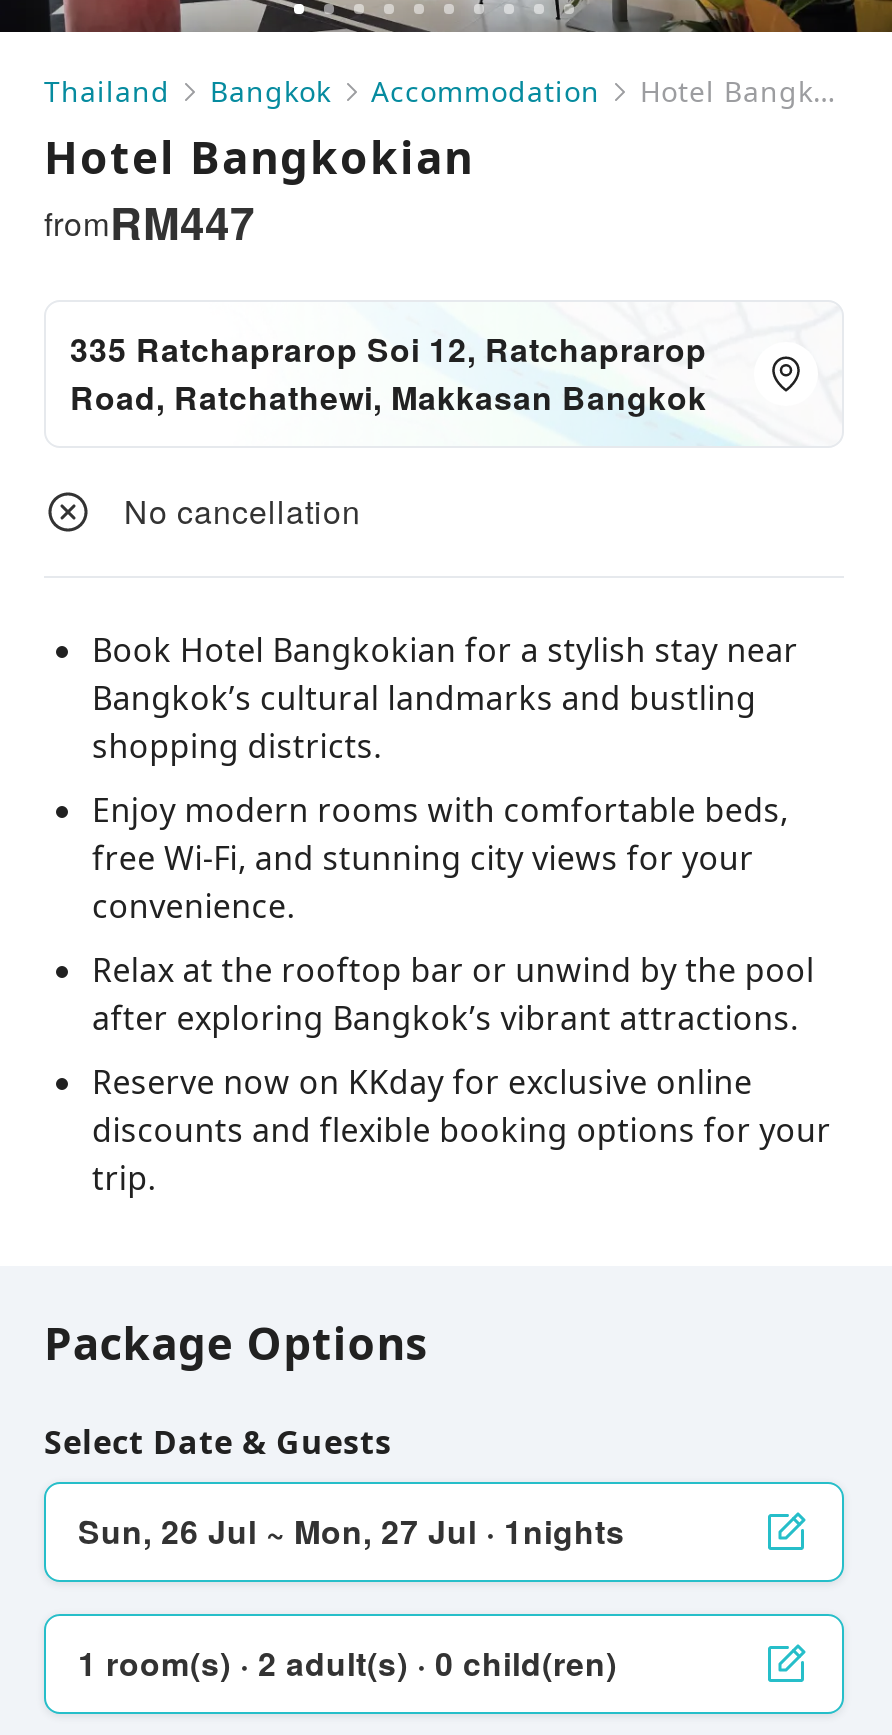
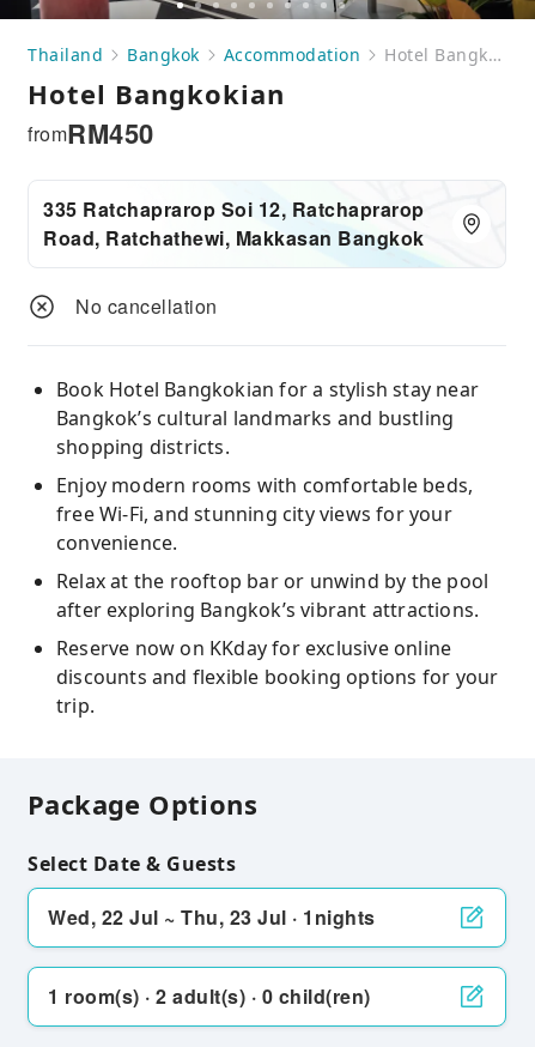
[44,190,255,254] from RM447 -> [28,114,154,152] from RM450
[78,1508,625,1554] Sun, 26 Jul ~ Mon, 27 Jul · 1nights -> [48,903,375,931] Wed, 22 Jul ~ Thu, 23 Jul · 1nights

